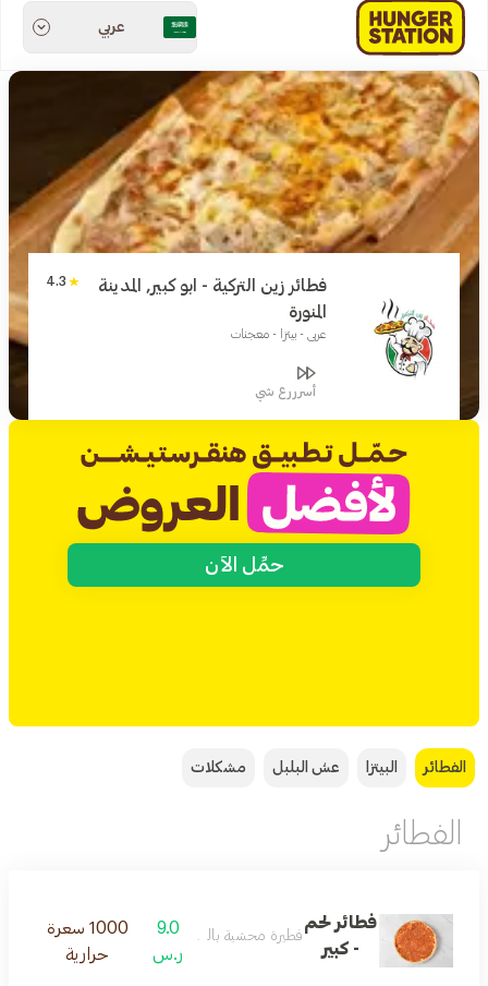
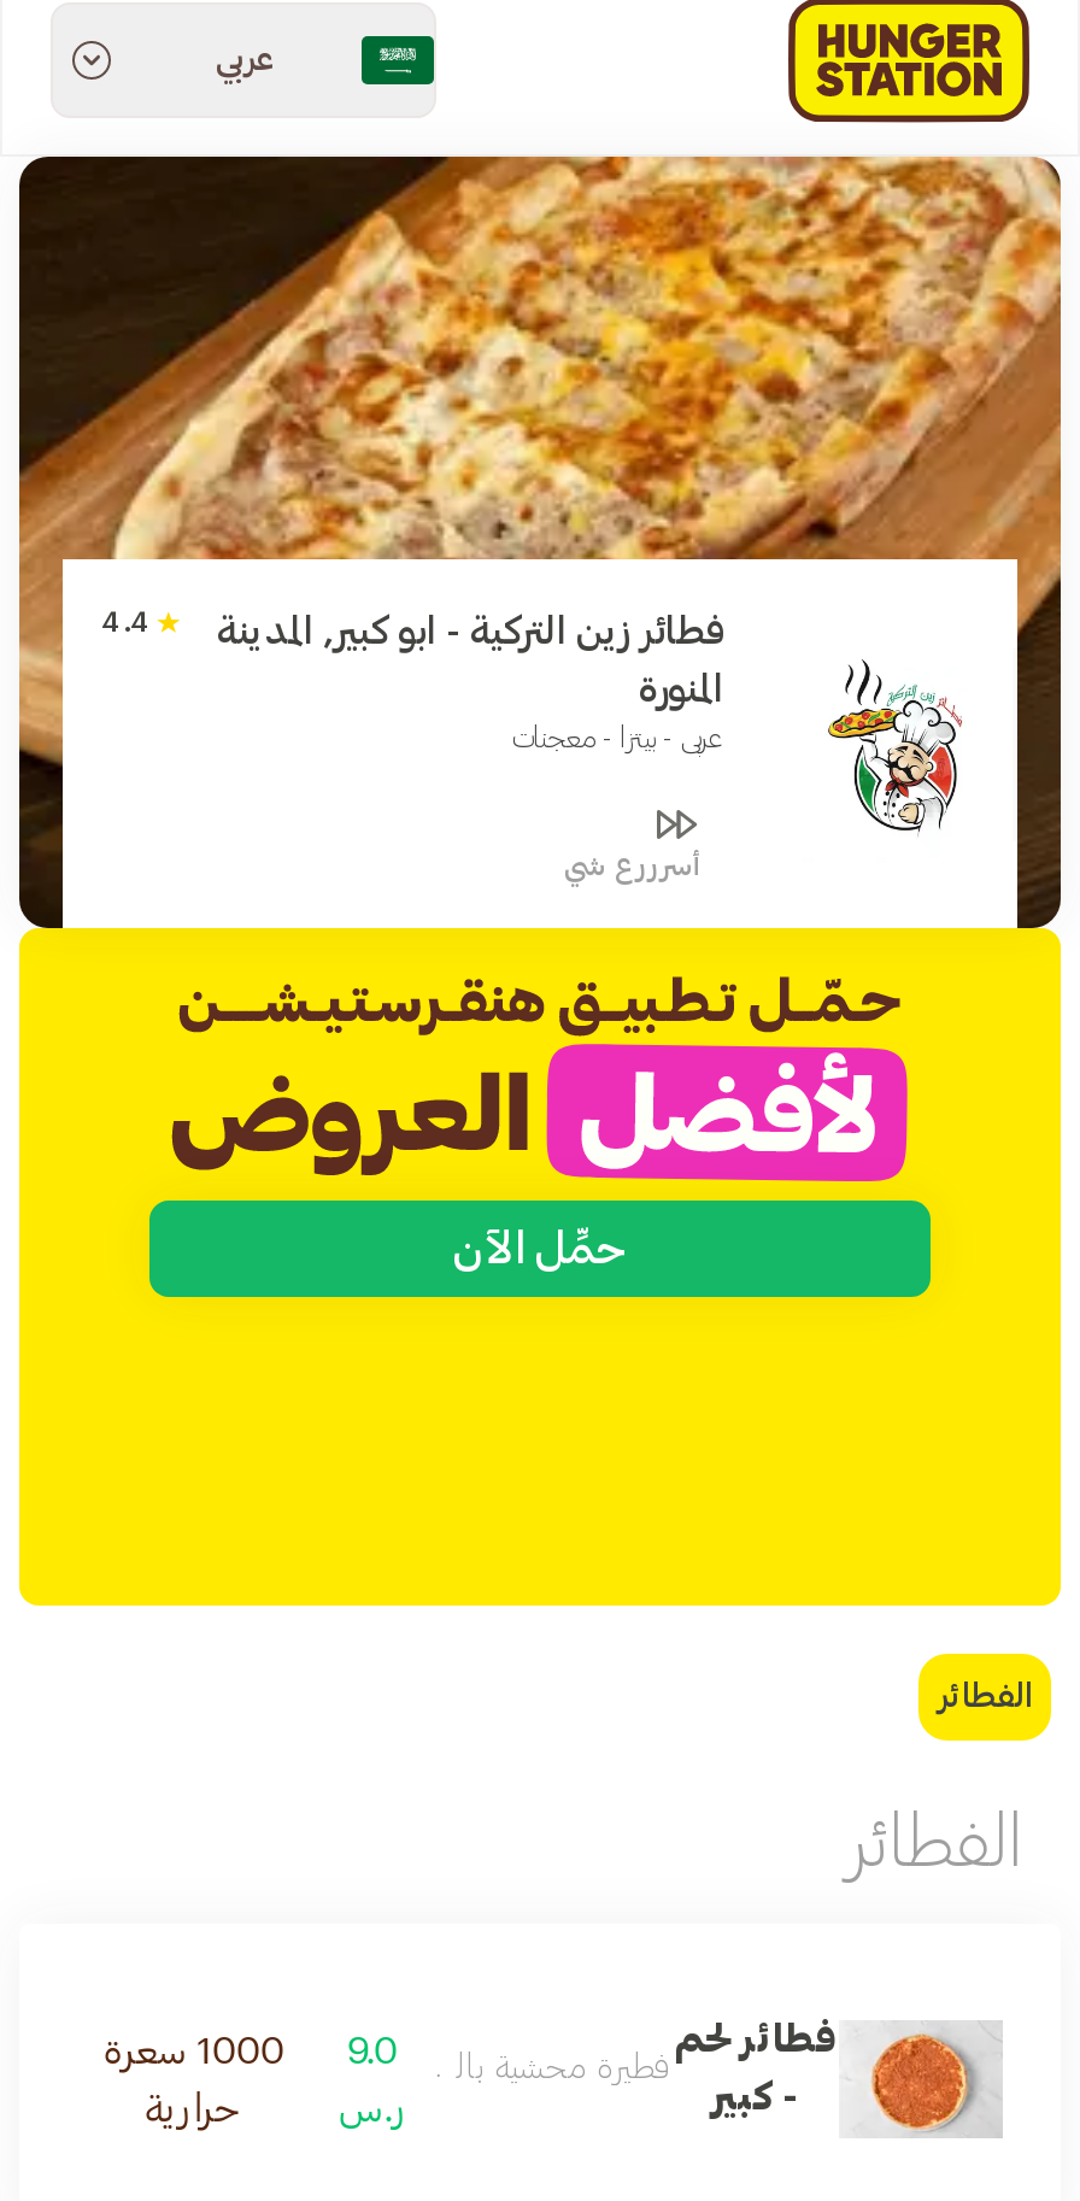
[46,275,66,288] 4.3 -> [101,608,152,636] 4.4
[191,760,398,775] البيتزا | عش البلبل | مشكلات -> none

